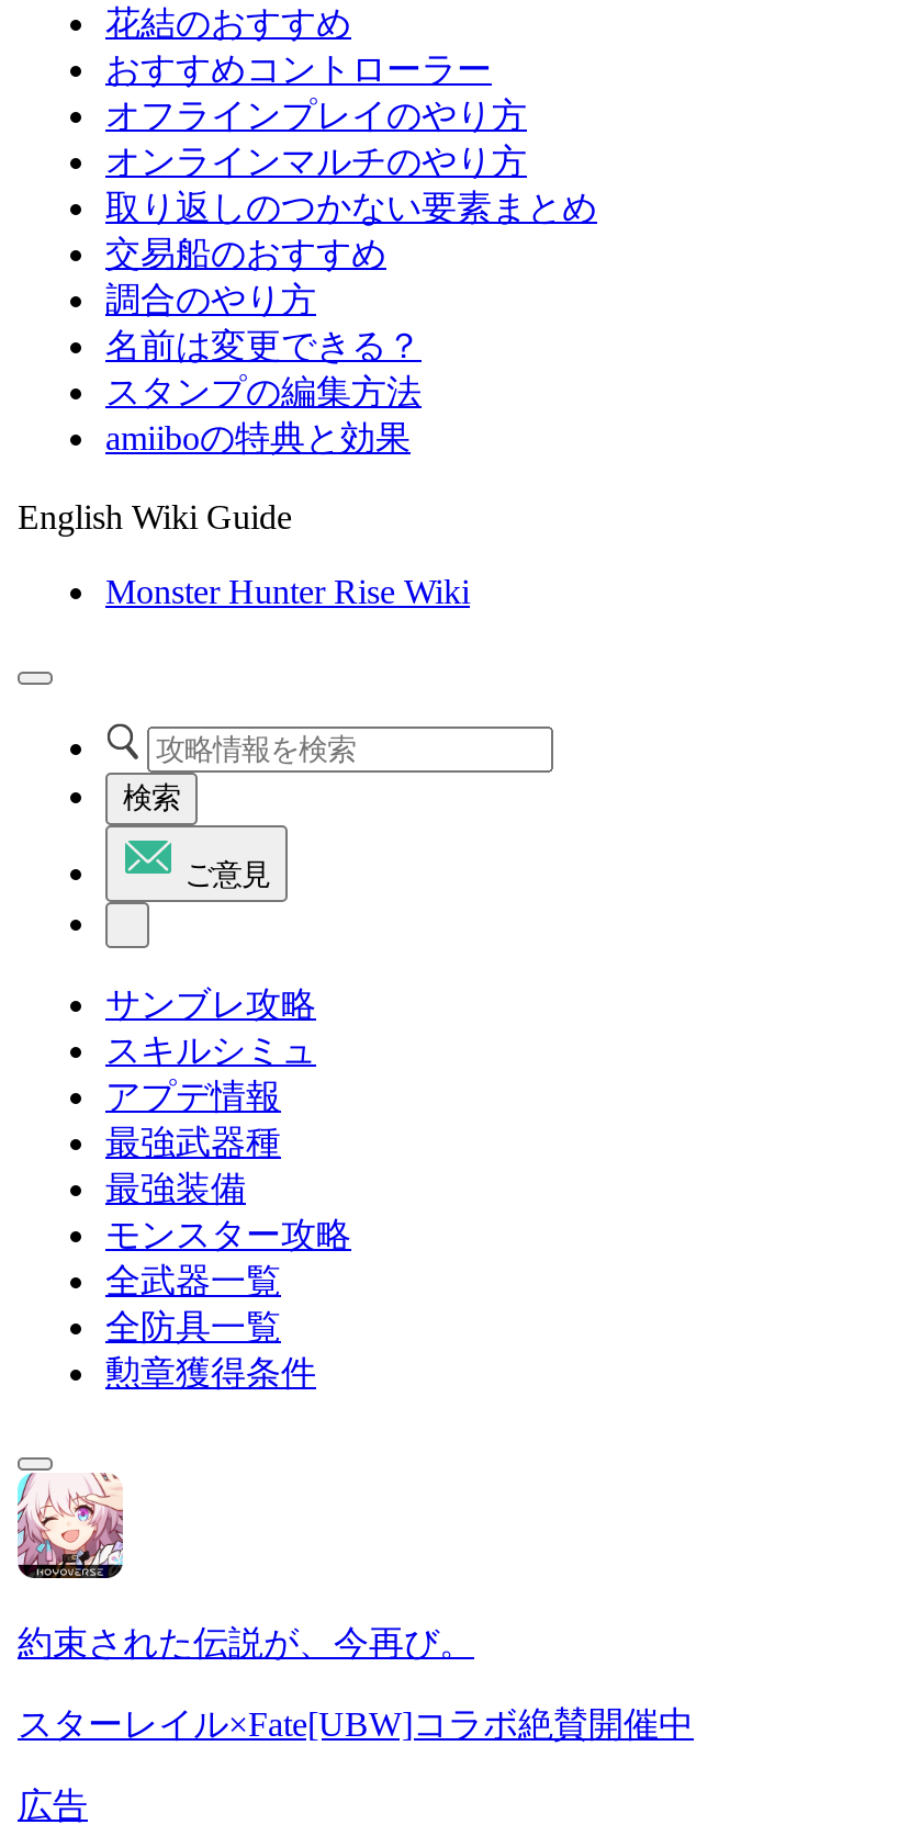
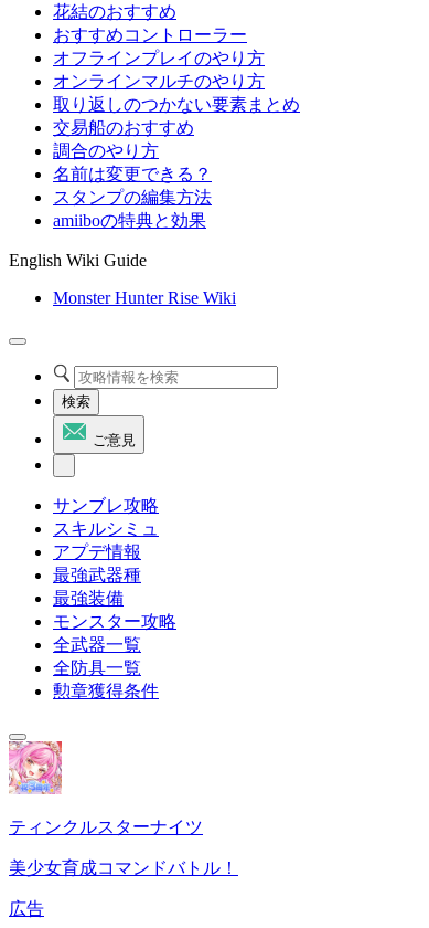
[15,1471,474,1662] [image] | 約束された伝説が、今再び。 -> [8,740,203,836] [image] | ティンクルスターナイツ
[18,1705,694,1743] スターレイル×Fate[UBW]コラボ絶賛開催中 -> [9,858,238,877] 美少女育成コマンドバトル！

